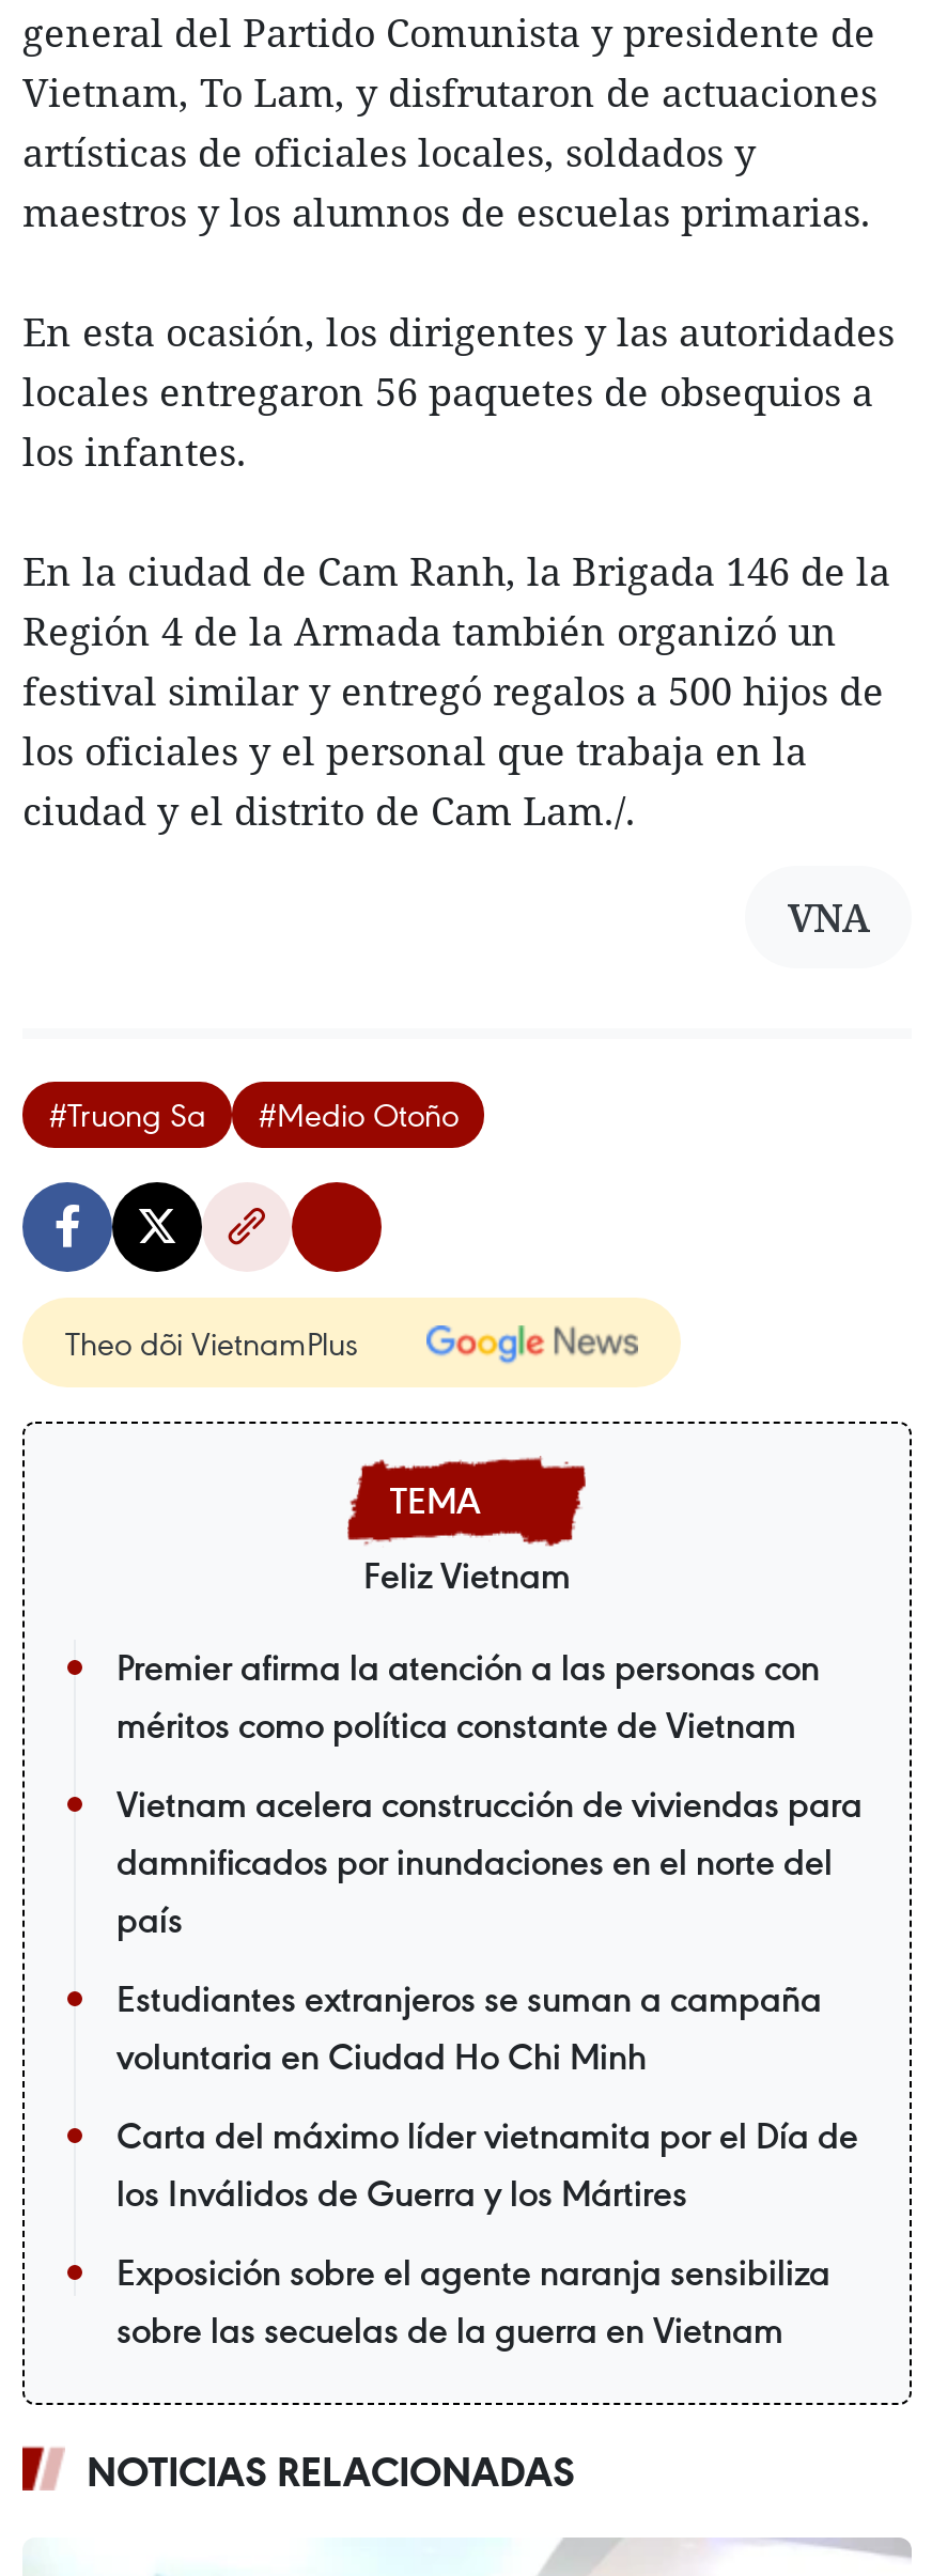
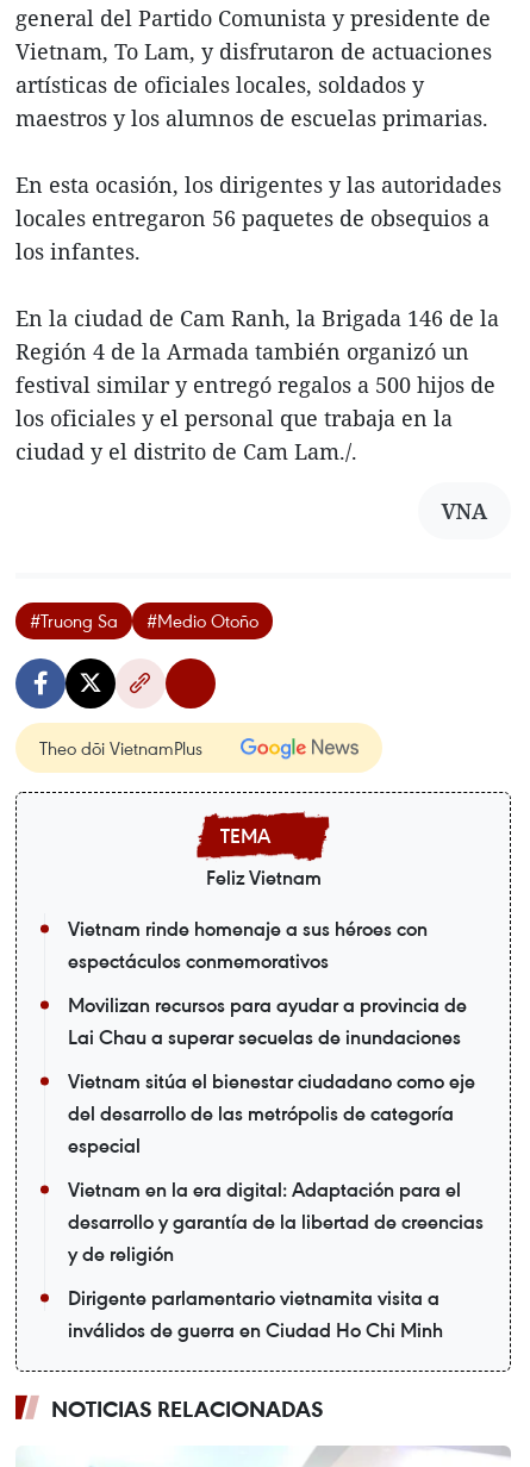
[116,1644,820,1749] Premier afirma la atención a las personas con | méritos como política constante de Vietnam -> [68,916,428,974] Vietnam rinde homenaje a sus héroes con | espectáculos conmemorativos
[116,1781,863,1944] Vietnam acelera construcción de viviendas para | damnificados por inundaciones en el norte del | país -> [68,992,467,1050] Movilizan recursos para ayudar a provincia de | Lai Chau a superar secuelas de inundaciones
[116,1976,822,2080] Estudiantes extranjeros se suman a campaña | voluntaria en Ciudad Ho Chi Minh -> [68,1068,475,1159] Vietnam sitúa el bienestar ciudadano como eje | del desarrollo de las metrópolis de categoría | especial
[116,2113,858,2217] Carta del máximo líder vietnamita por el Día de | los Inválidos de Guerra y los Mártires -> [68,1177,484,1267] Vietnam en la era digital: Adaptación para el | desarrollo y garantía de la libertad de creencias | y de religión
[116,2249,830,2354] Exposición sobre el agente naranja sensibiliza | sobre las secuelas de la guerra en Vietnam -> [68,1285,443,1343] Dirigente parlamentario vietnamita visita a | inválidos de guerra en Ciudad Ho Chi Minh

